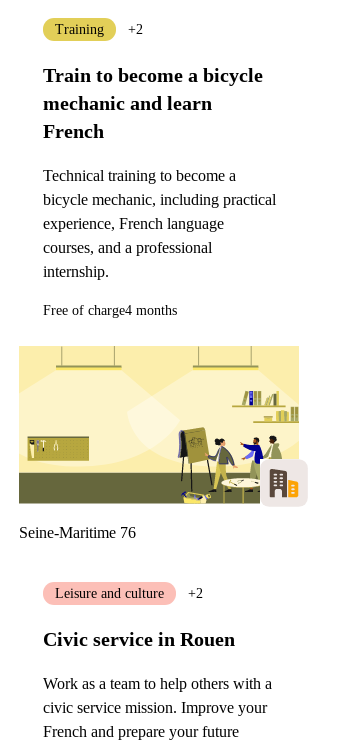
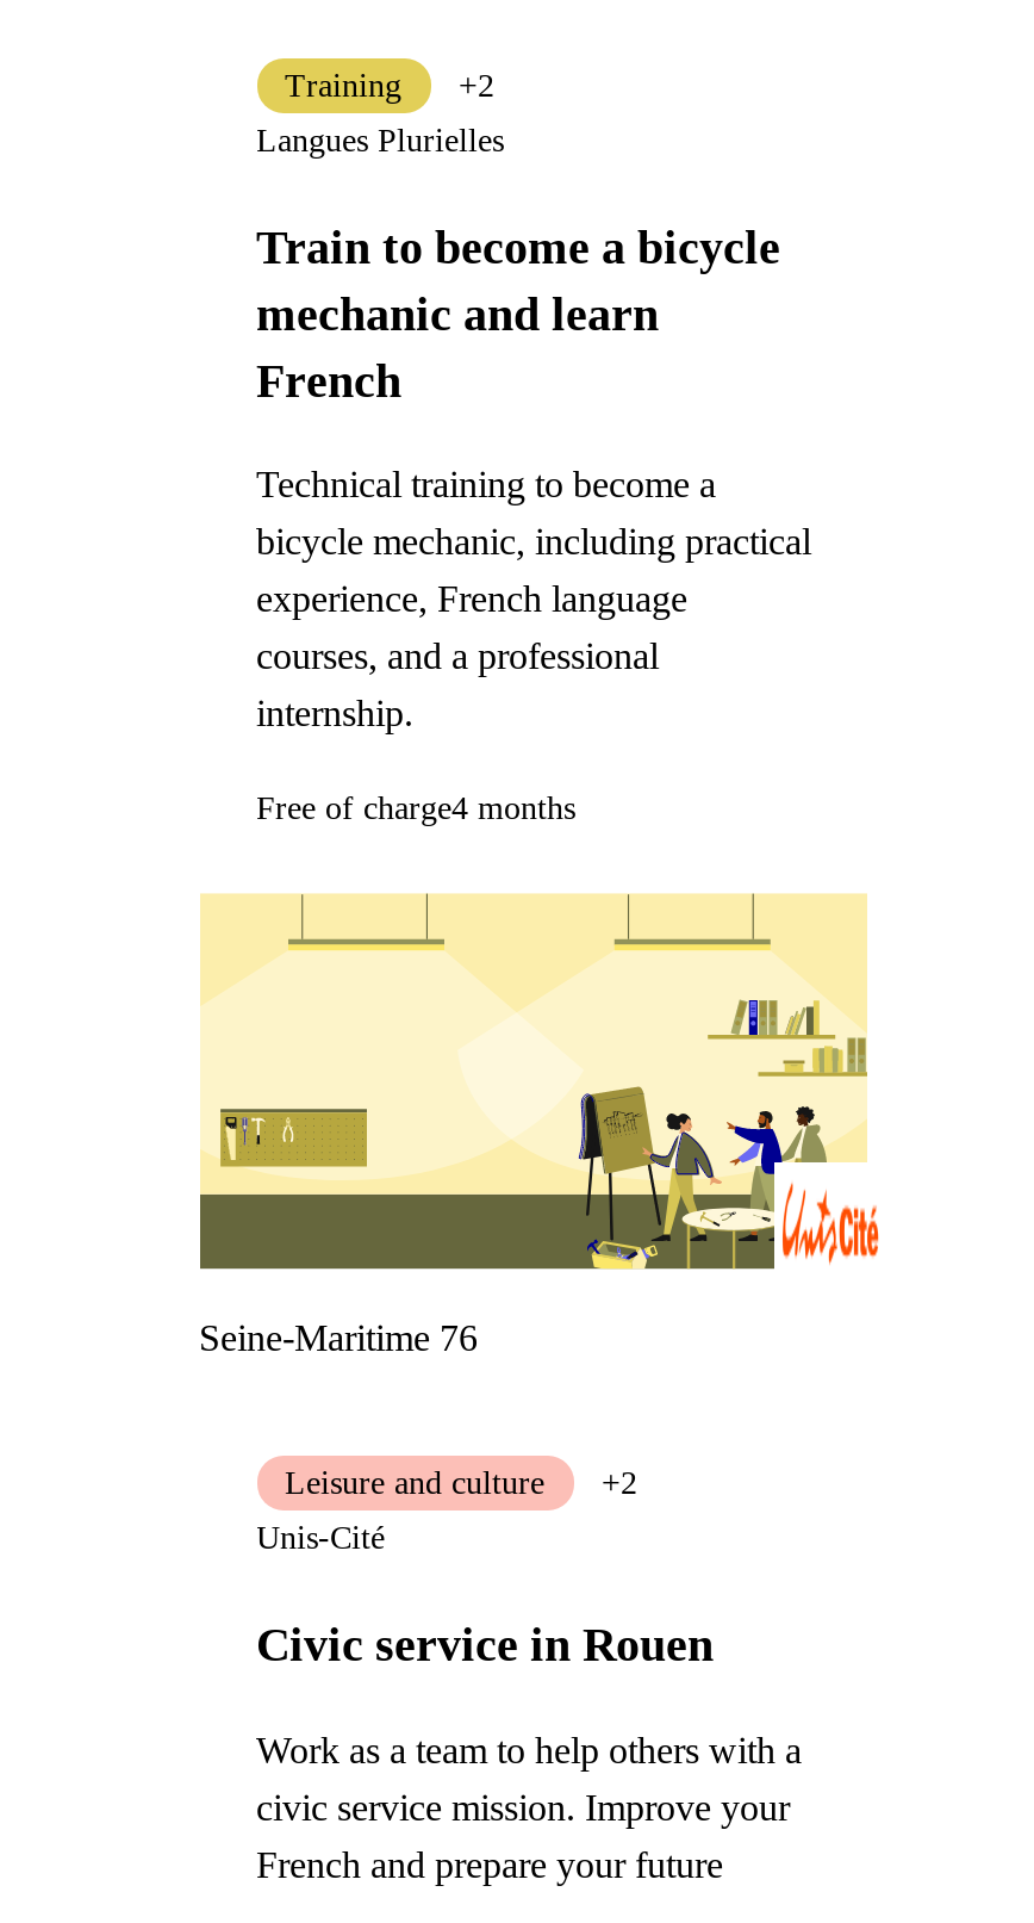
none -> [256,122,504,158] Langues Plurielles
[263,462,306,505] [image] -> [779,1167,882,1267] [image]
none -> [256,1520,385,1555] Unis-Cité

